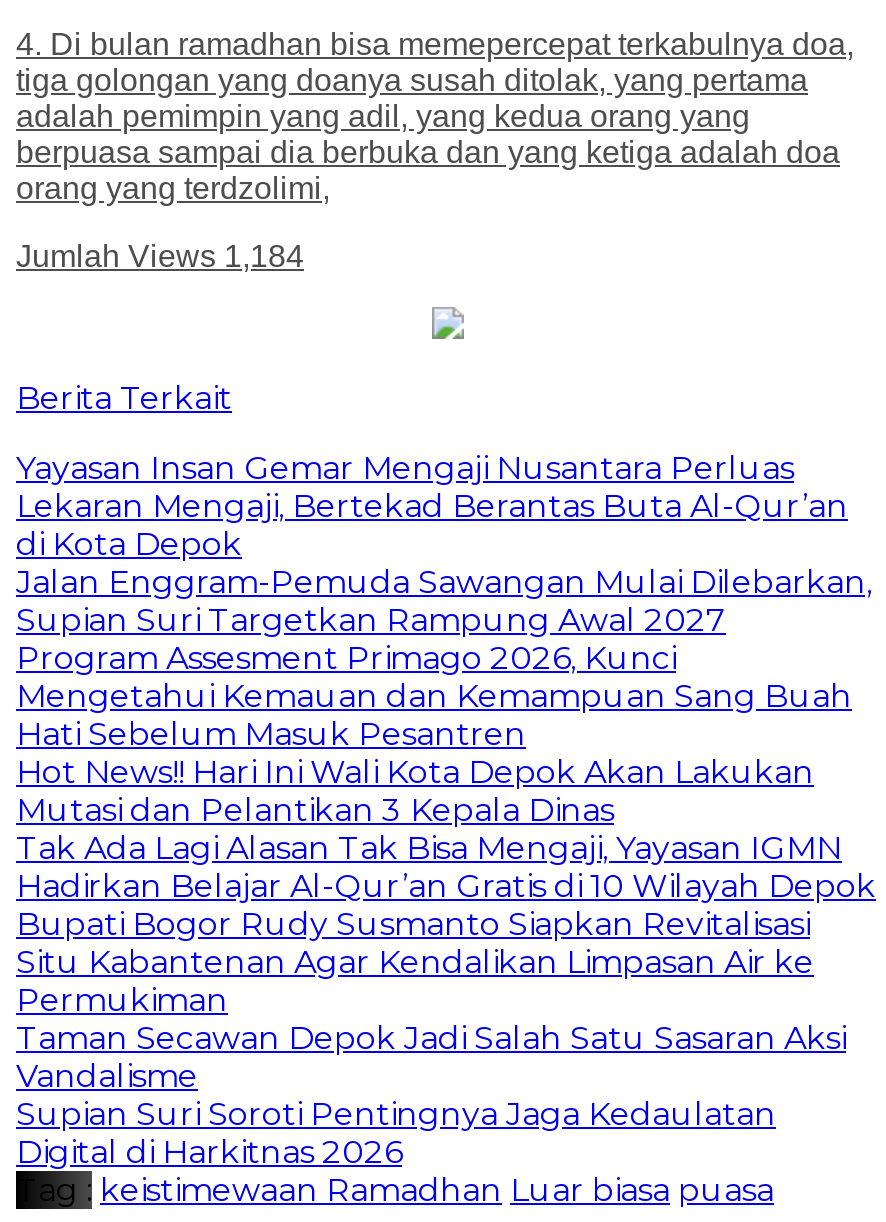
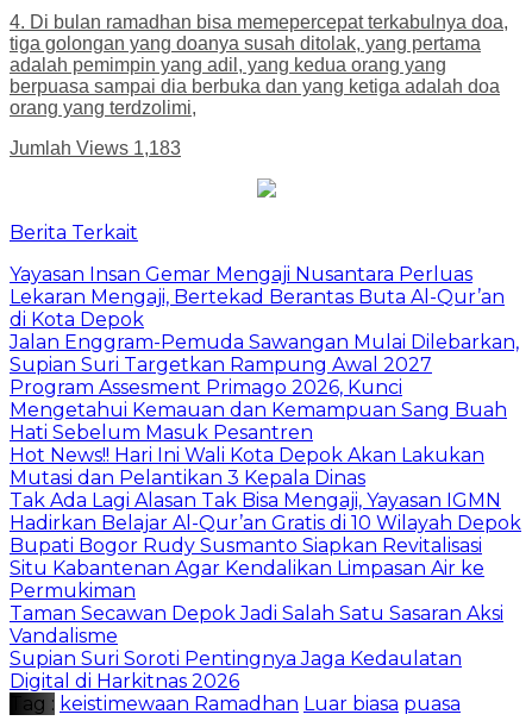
[16,239,304,273] Jumlah Views 1,184 -> [10,138,181,159] Jumlah Views 1,183

